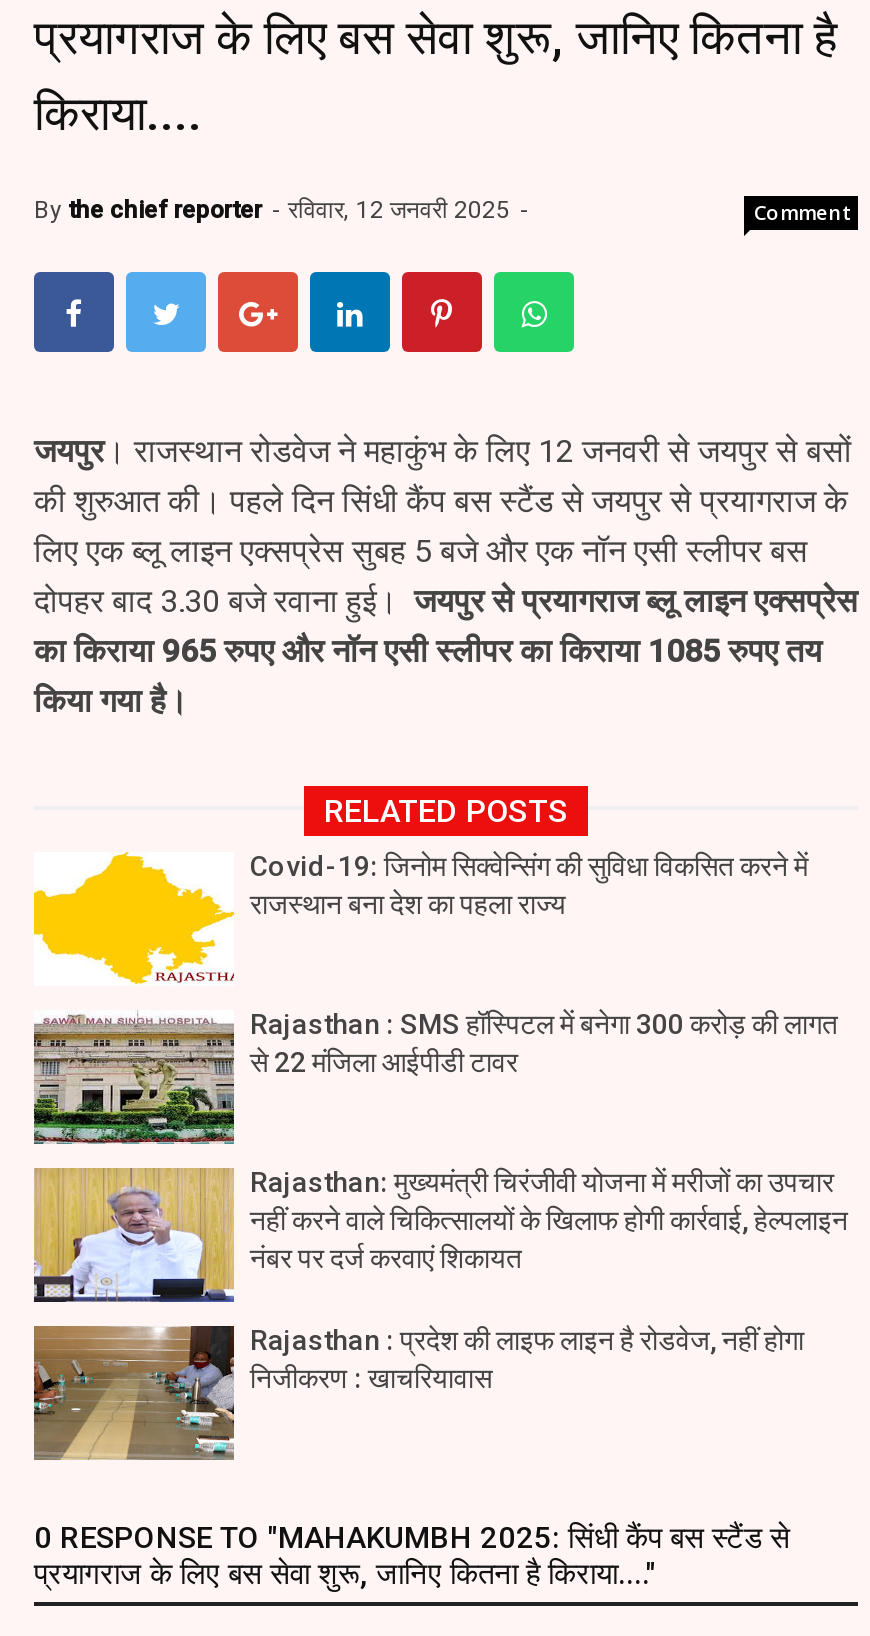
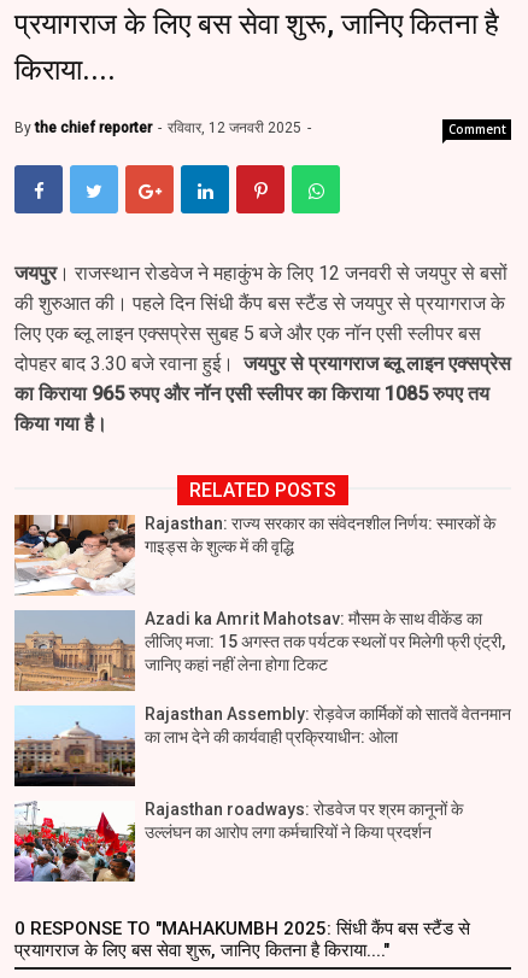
[32,850,808,986] [image] | Covid-19: जिनोम सिक्वेन्सिंग की सुविधा विकसित करने में | राजस्थान बना देश का पहला राज्य -> [13,514,495,597] [image] | Rajasthan: राज्य सरकार का संवेदनशील निर्णय: स्मारकों के | गाइड्स के शुल्क में की वृद्धि
[32,1008,838,1144] [image] | Rajasthan : SMS हॉस्पिटल में बनेगा 300 करोड़ की लागत | से 22 मंजिला आईपीडी टावर -> [13,609,505,692] [image] | Azadi ka Amrit Mahotsav: मौसम के साथ वीकेंड का | लीजिए मजा: 15 अगस्त तक पर्यटक स्थलों पर मिलेगी फ्री एंट्री, | जानिए कहां नहीं लेना होगा टिकट
[32,1166,848,1304] [image] | Rajasthan: मुख्यमंत्री चिरंजीवी योजना में मरीजों का उपचार | नहीं करने वाले चिकित्सालयों के खिलाफ होगी कार्रवाई, हेल्पलाइन | नंबर पर दर्ज करवाएं शिकायत -> [13,704,511,787] [image] | Rajasthan Assembly: रोड़वेज कार्मिकों को सातवें वेतनमान | का लाभ देने की कार्यवाही प्रक्रियाधीन: ओला
[32,1324,804,1460] [image] | Rajasthan : प्रदेश की लाइफ लाइन है रोडवेज, नहीं होगा | निजीकरण : खाचरियावास -> [13,799,463,883] [image] | Rajasthan roadways: रोडवेज पर श्रम कानूनों के | उल्लंघन का आरोप लगा कर्मचारियों ने किया प्रदर्शन

